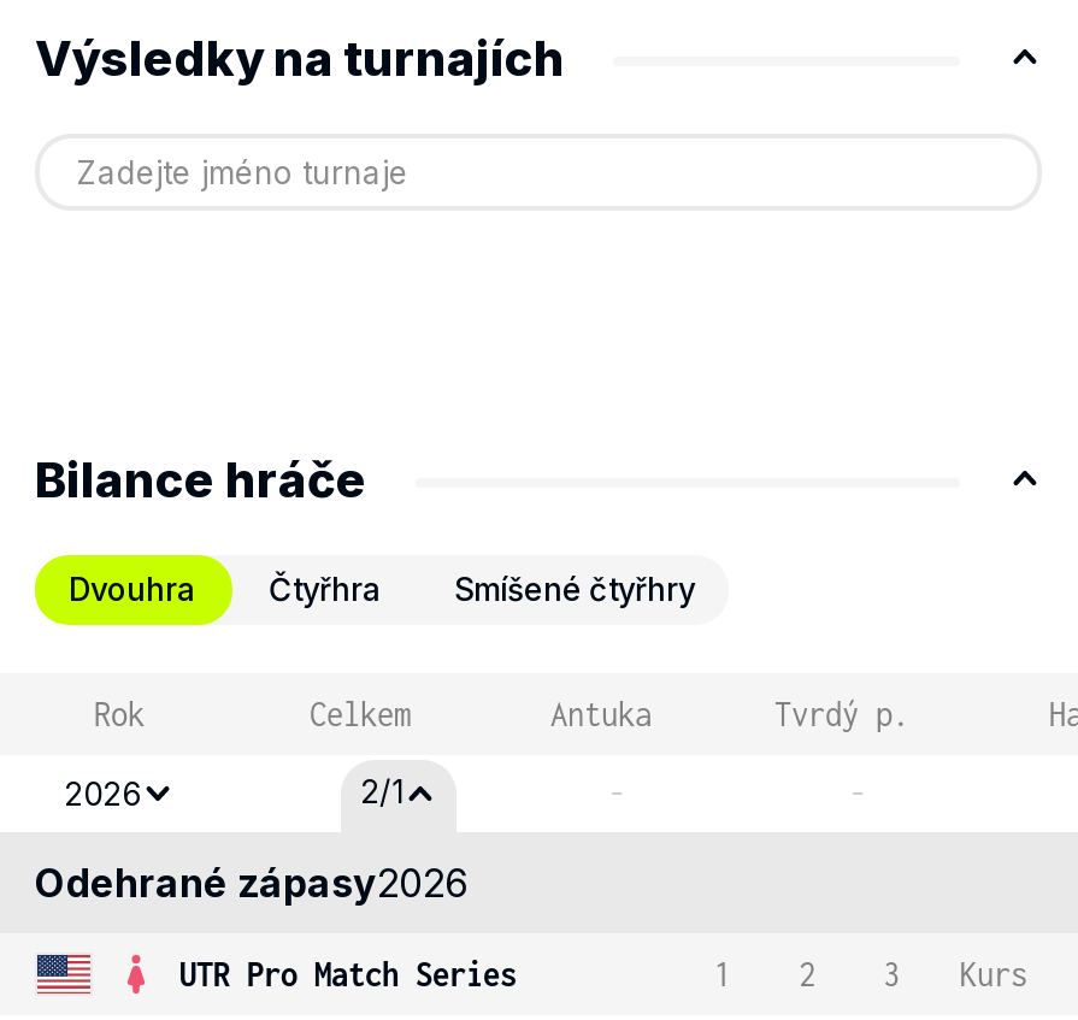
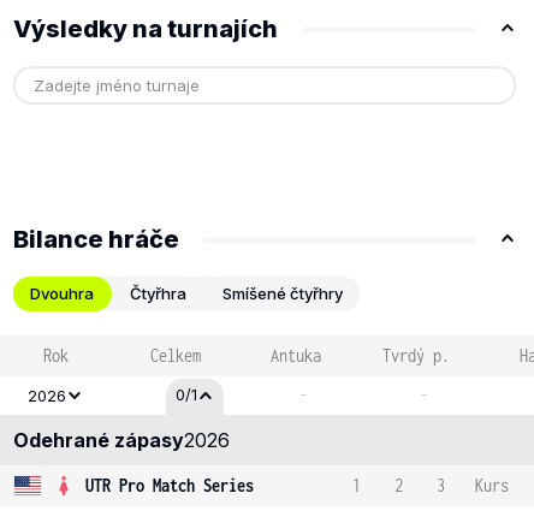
[360,772,403,811] 2/1 -> [176,385,197,404] 0/1

